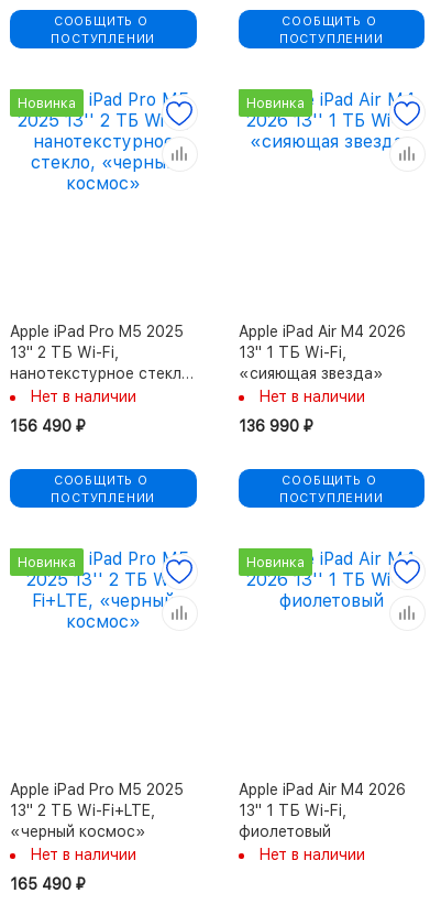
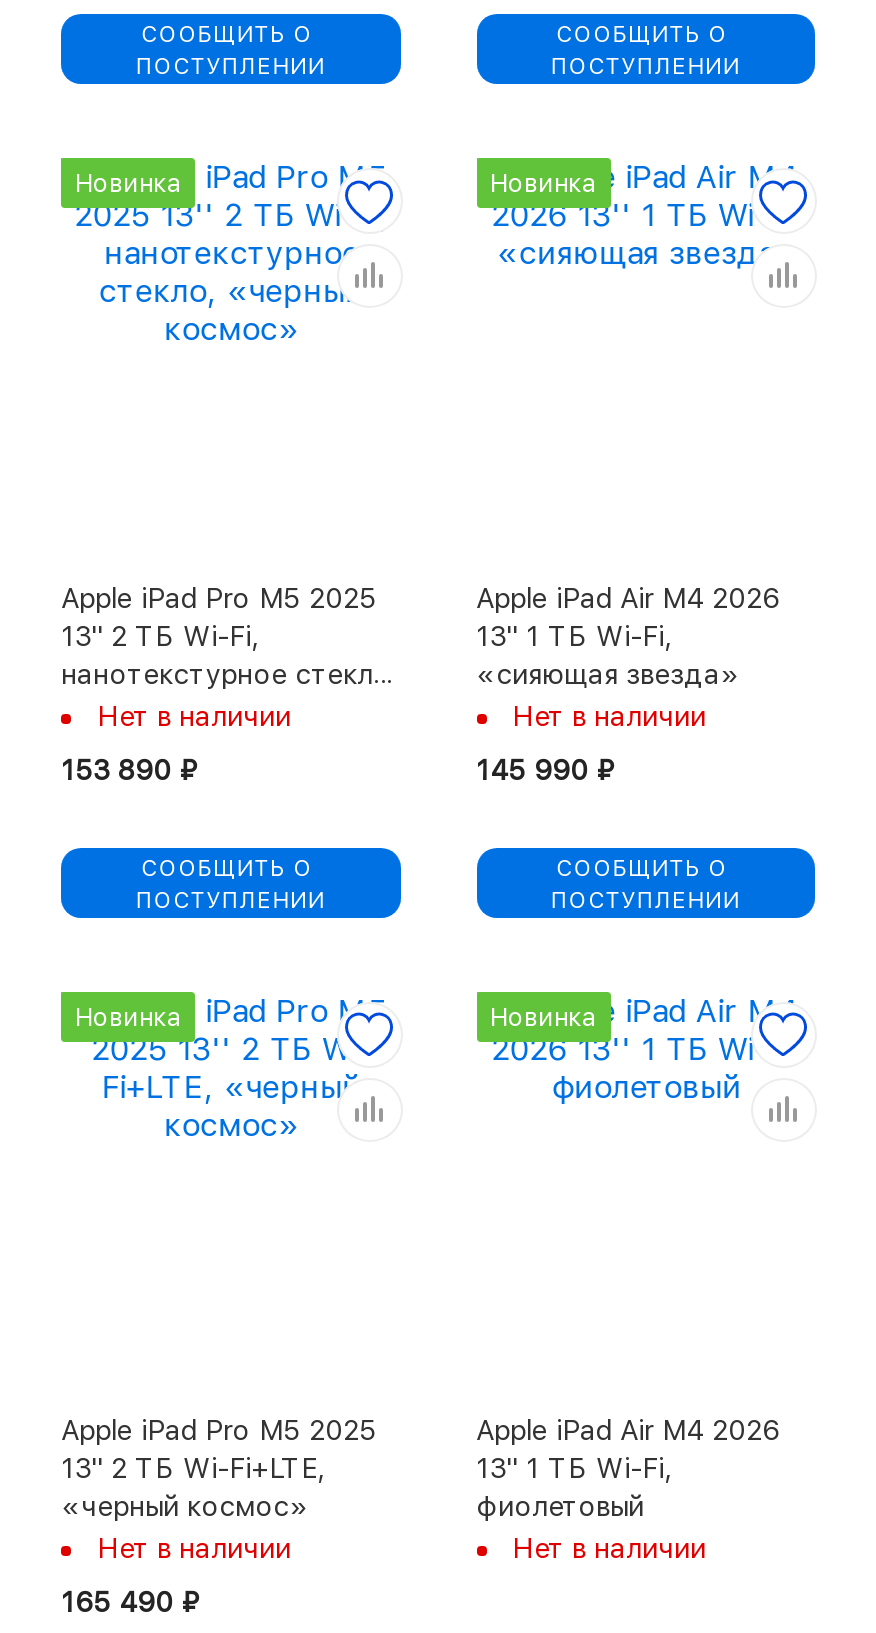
[10,417,86,434] 156 490 ₽ -> [61,753,197,785] 153 890 ₽
[238,417,313,434] 136 990 ₽ -> [476,753,614,785] 145 990 ₽

